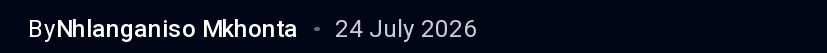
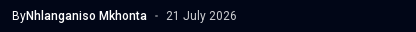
[28,15,477,43] ByNhlanganiso Mkhonta 24 July 2026 -> [12,9,236,23] ByNhlanganiso Mkhonta 21 July 2026

